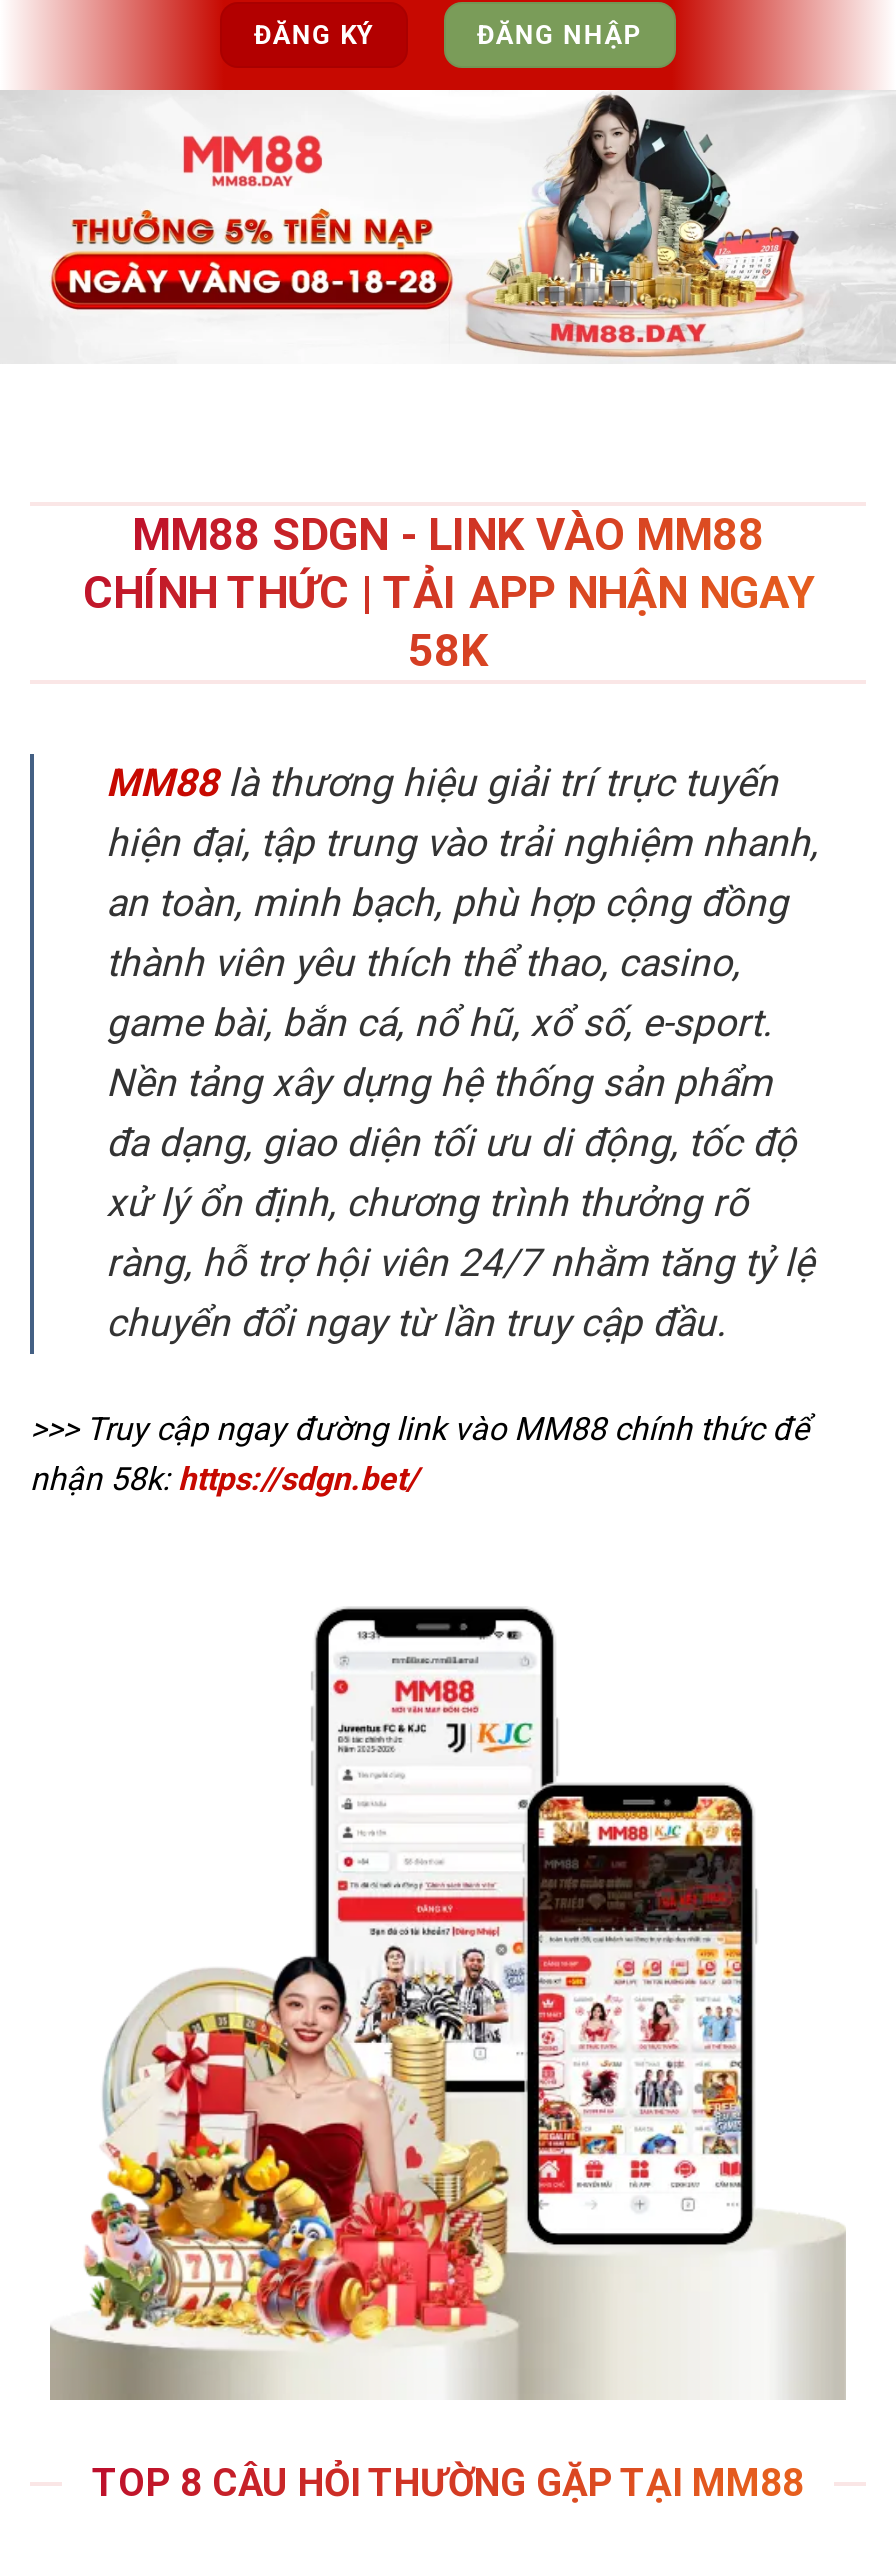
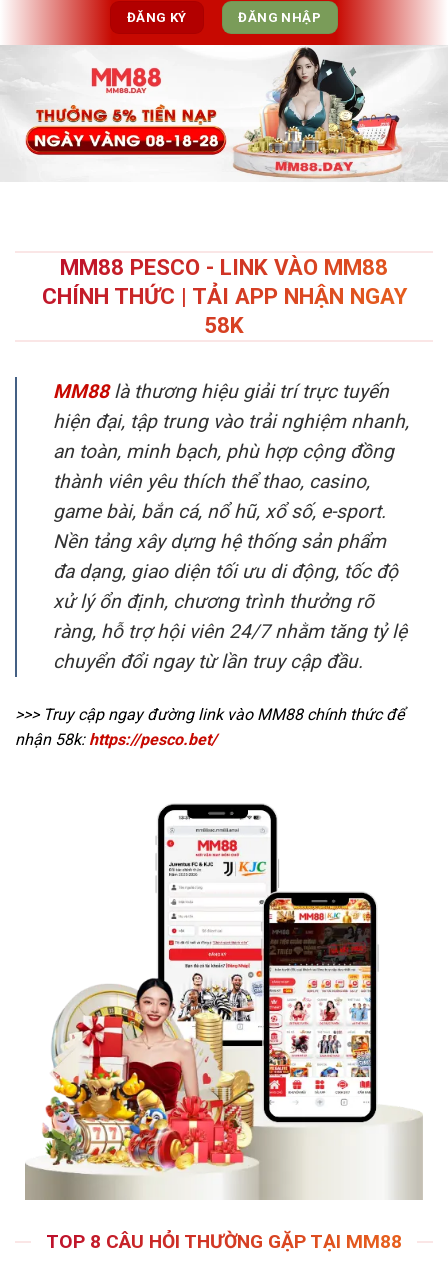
[132,508,764,560] MM88 SDGN - LINK VÀO MM88 -> [60,254,388,280] MM88 PESCO - LINK VÀO MM88
[30,1460,418,1498] nhận 58k: https://sdgn.bet/ -> [15,730,217,749] nhận 58k: https://pesco.bet/

